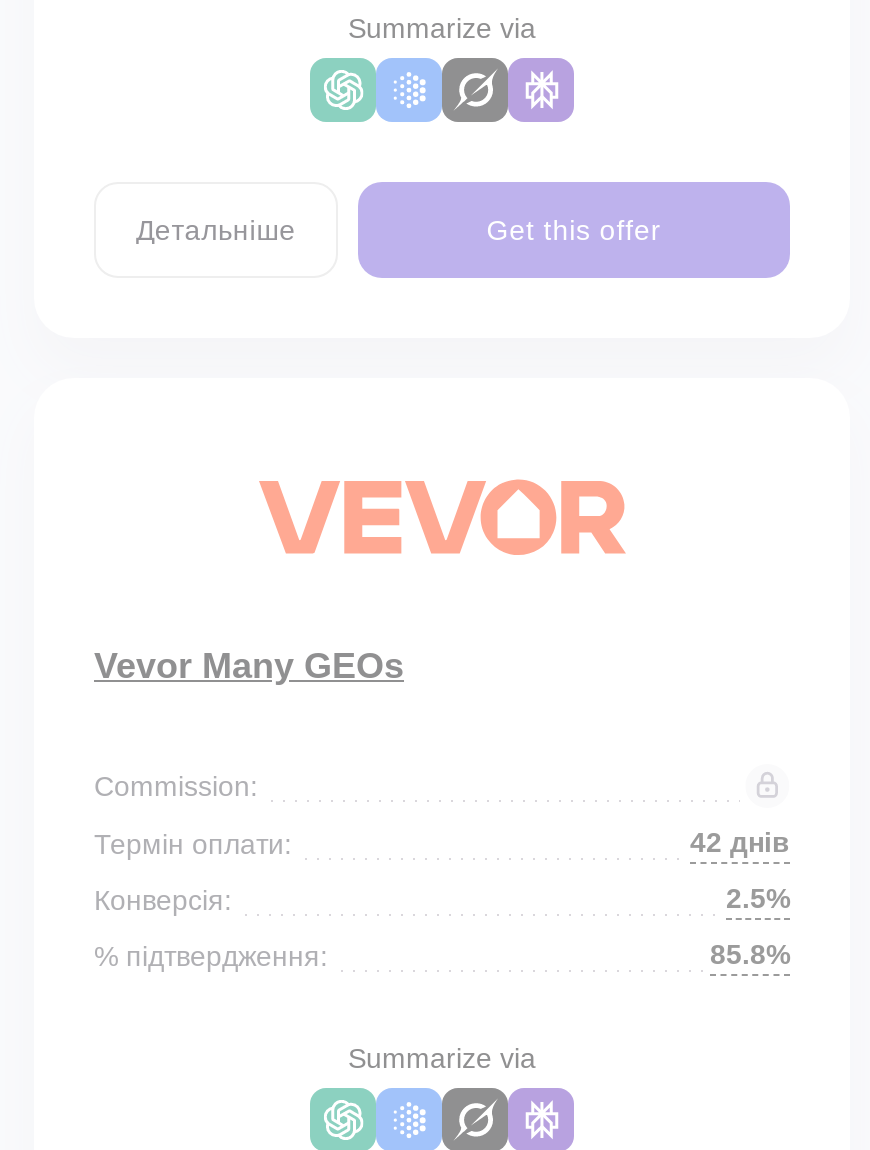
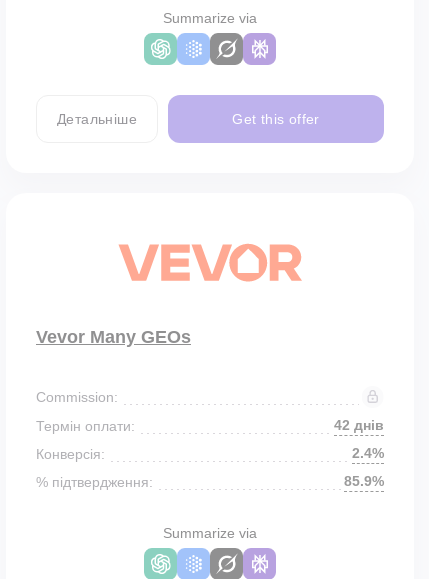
[726,882,790,914] 2.5% -> [352,445,384,461] 2.4%
[710,938,790,970] 85.8% -> [344,473,384,489] 85.9%

